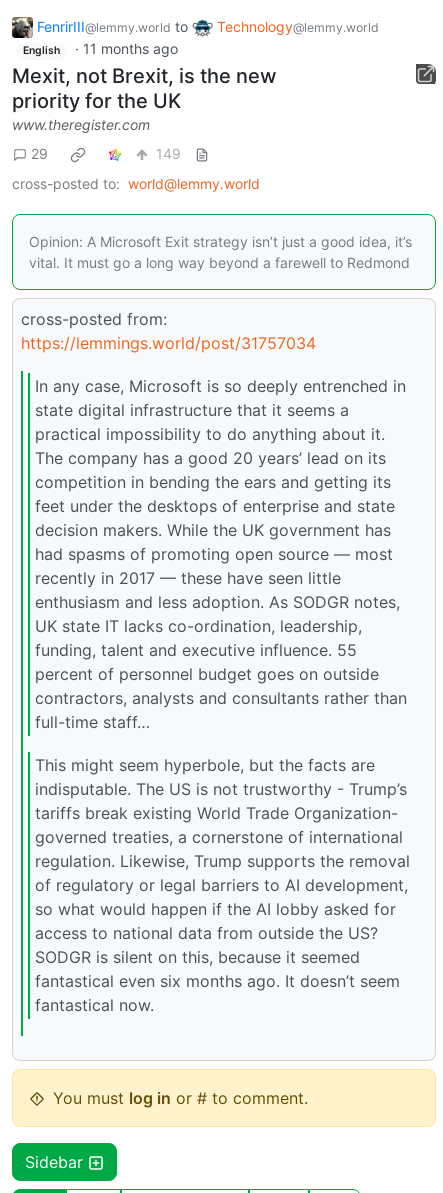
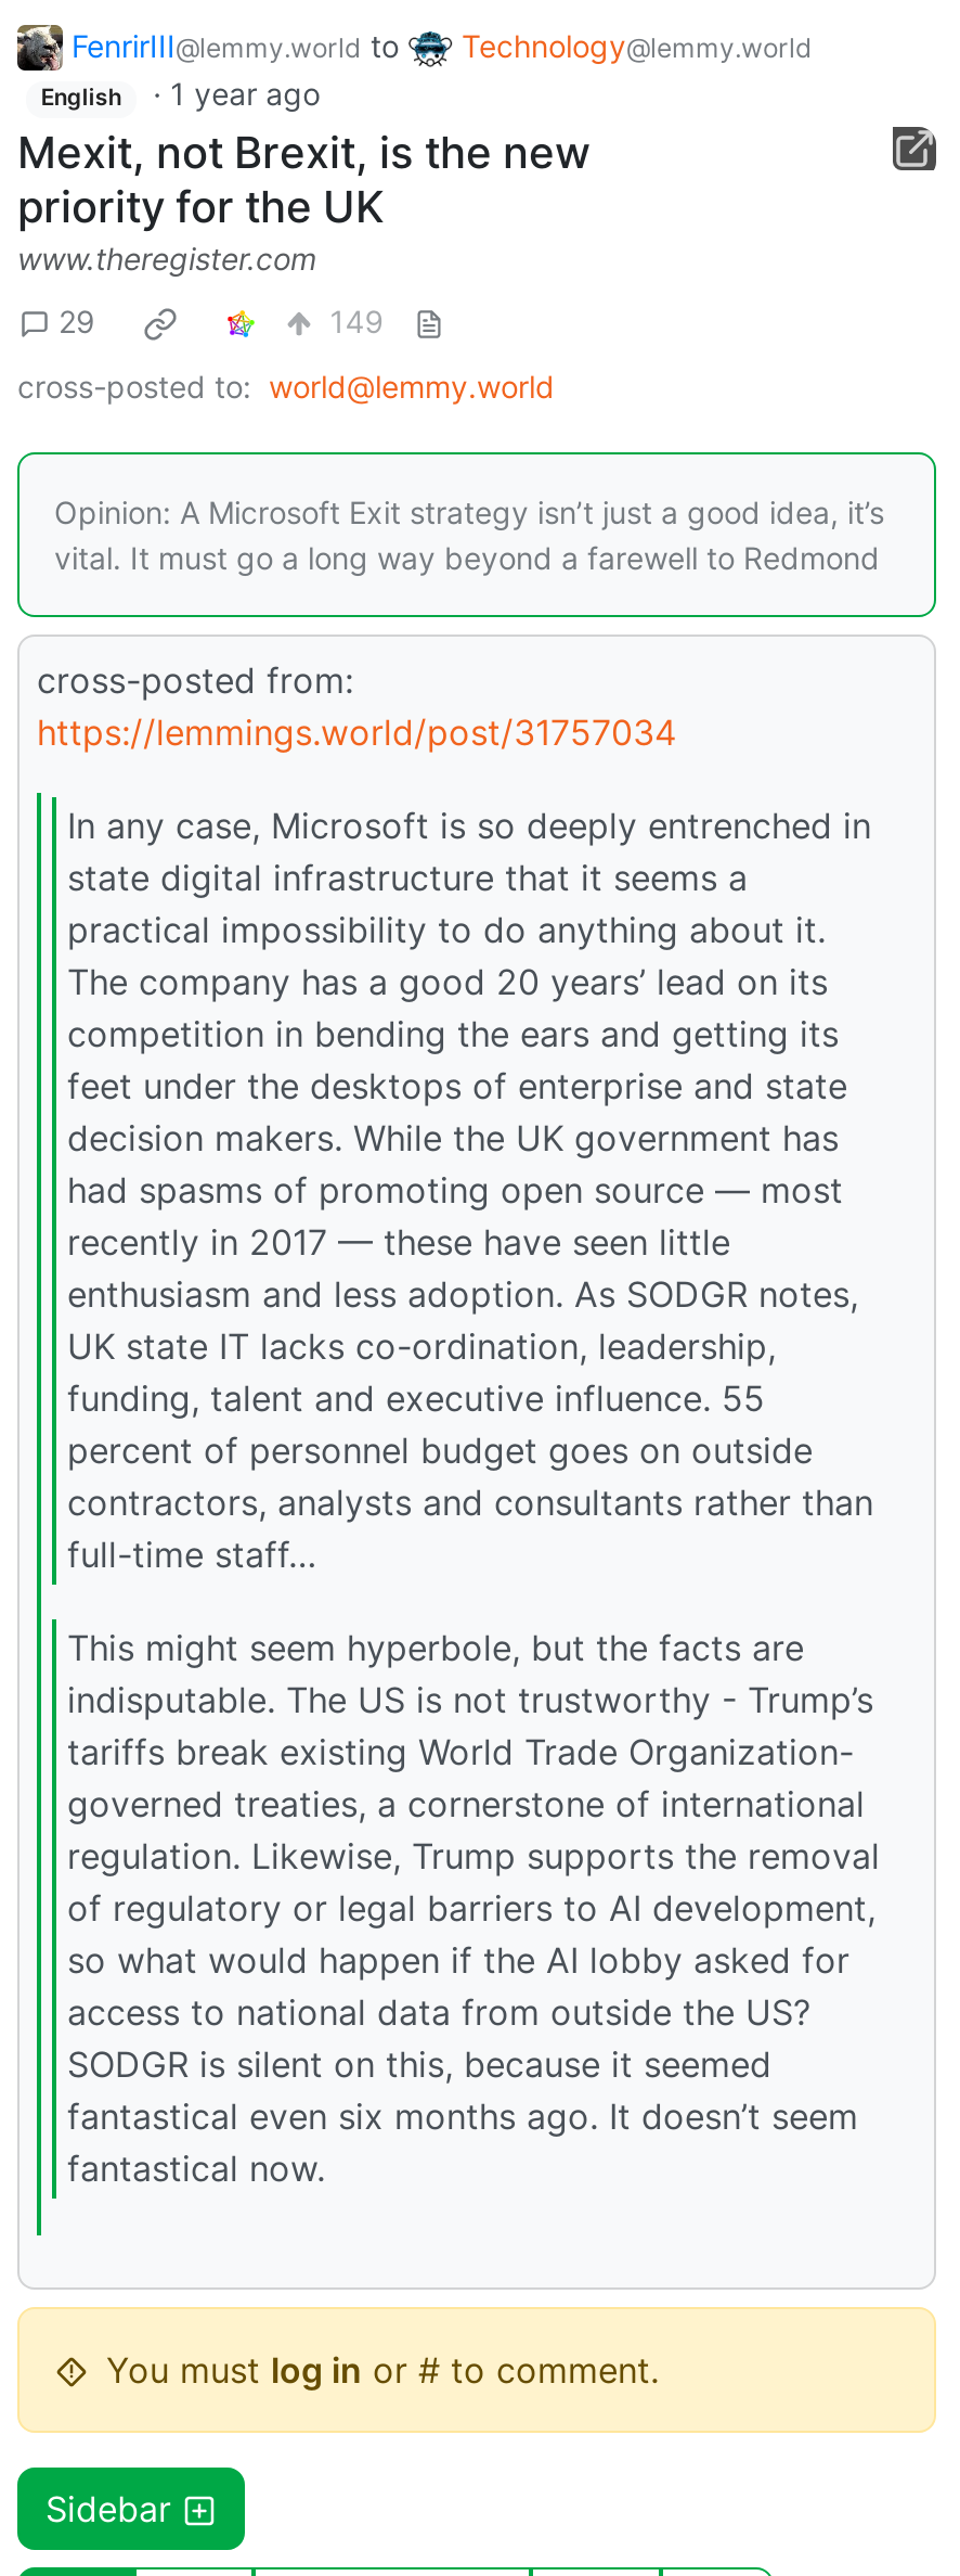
[23,40,178,57] English · 11 months ago -> [41,75,320,112] English · 1 year ago

